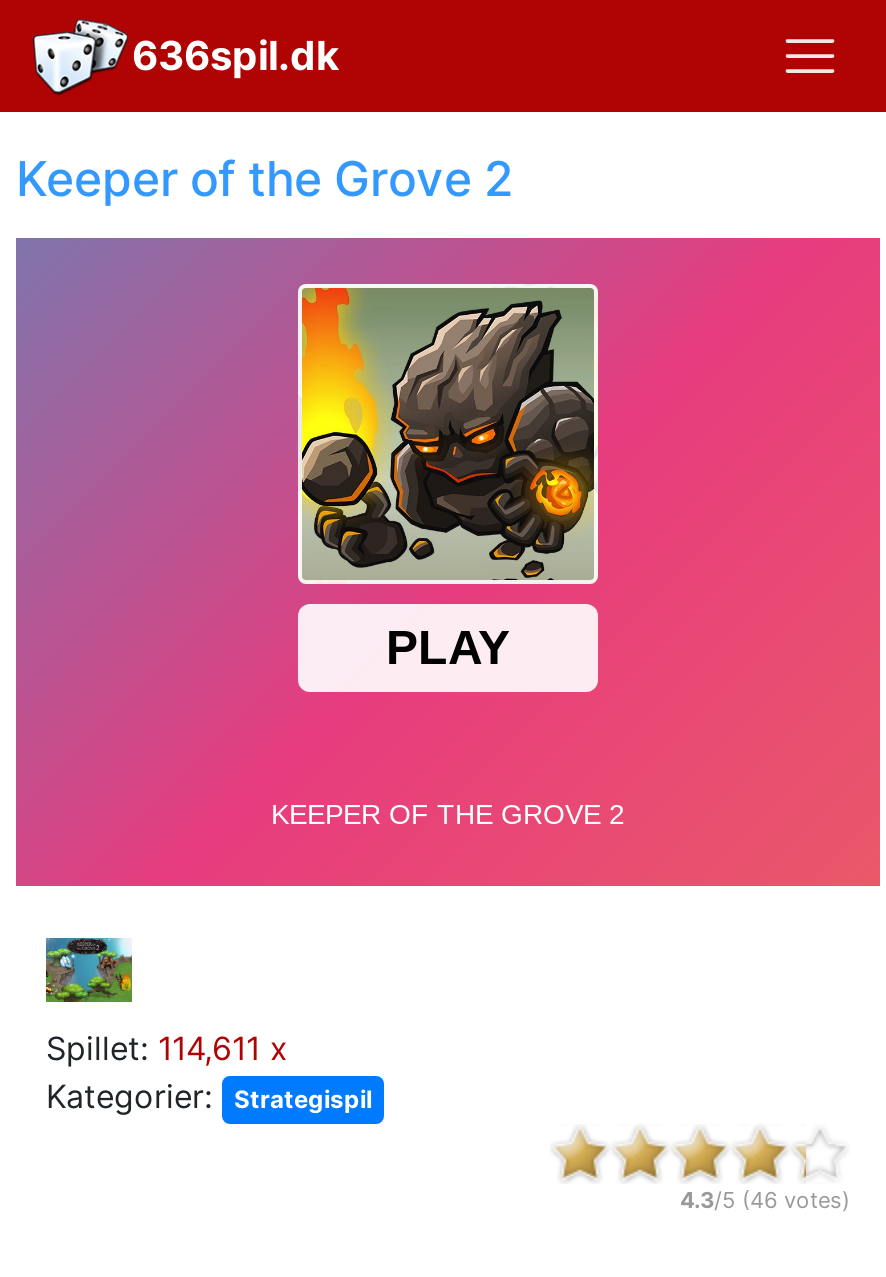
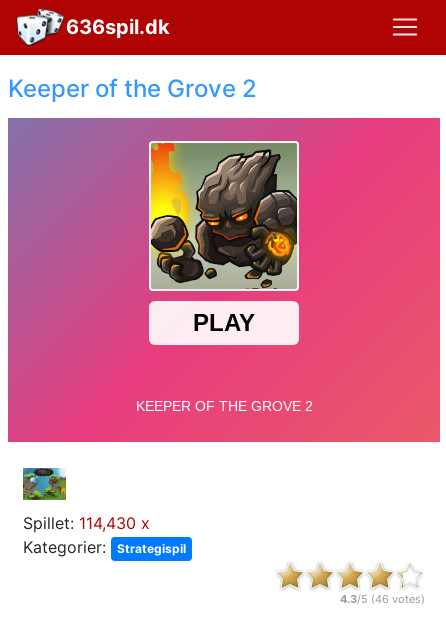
[46,1028,288,1068] Spillet: 114,611 x -> [23,513,150,533] Spillet: 114,430 x

